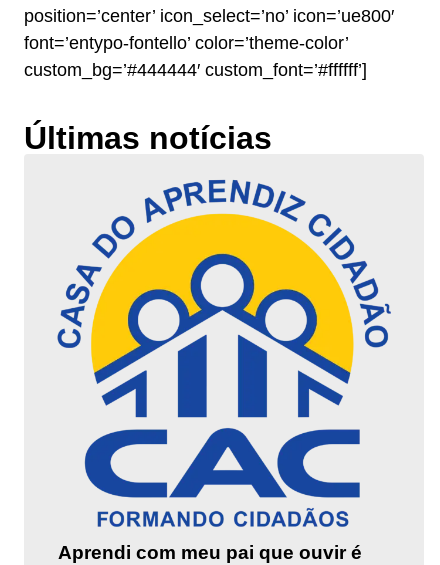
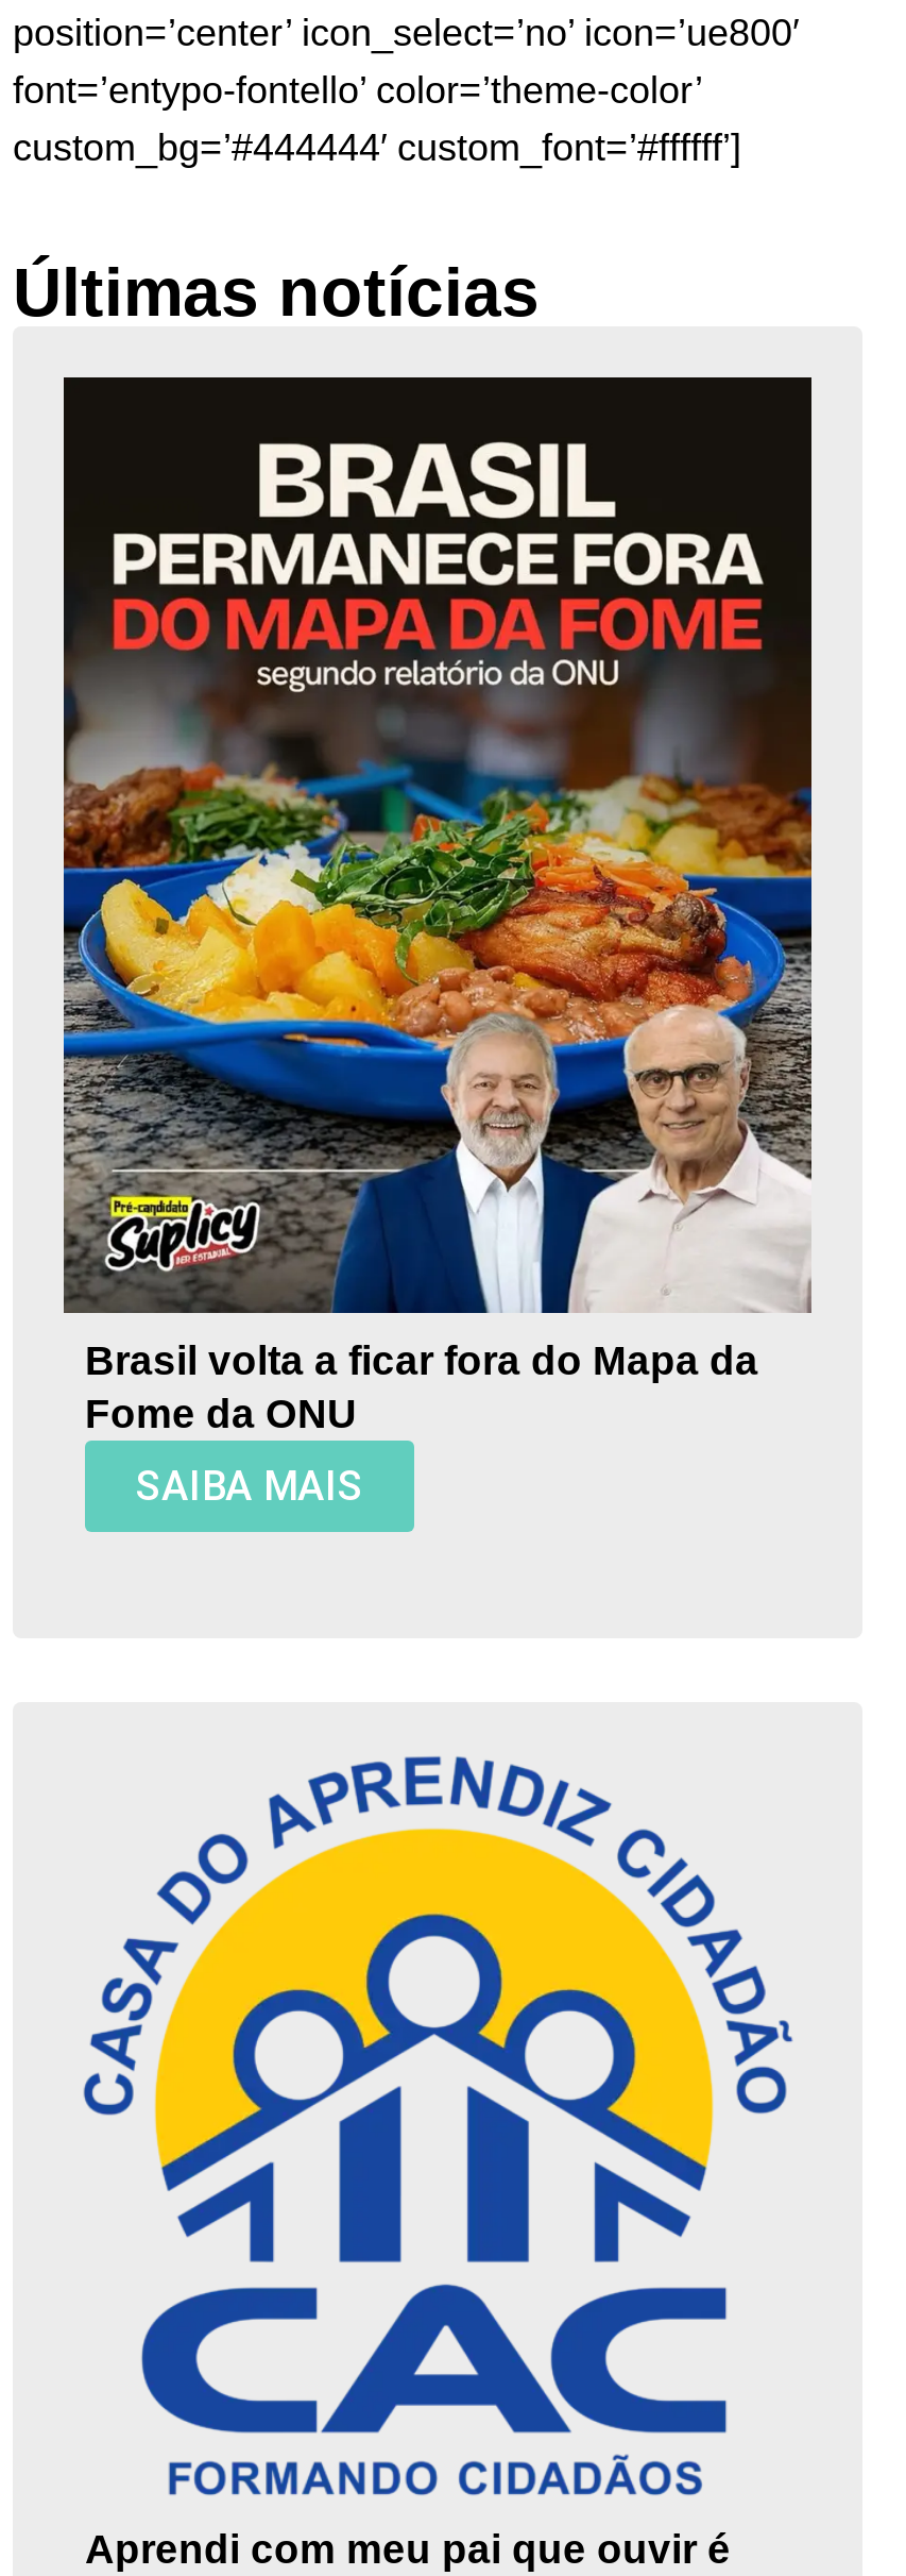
none -> [62,375,814,1511] [image] | Brasil volta a ficar fora do Mapa da | Fome da ONU | SAIBA MAIS

